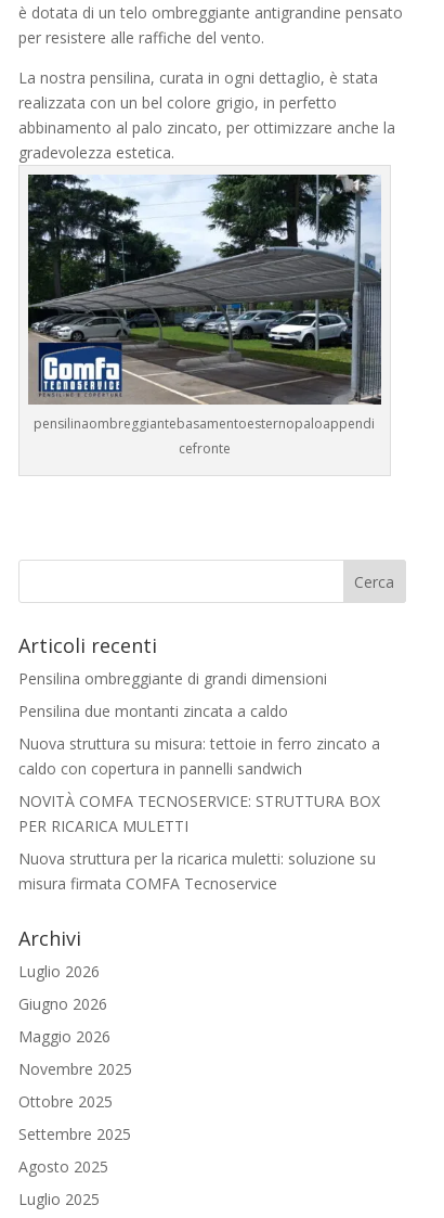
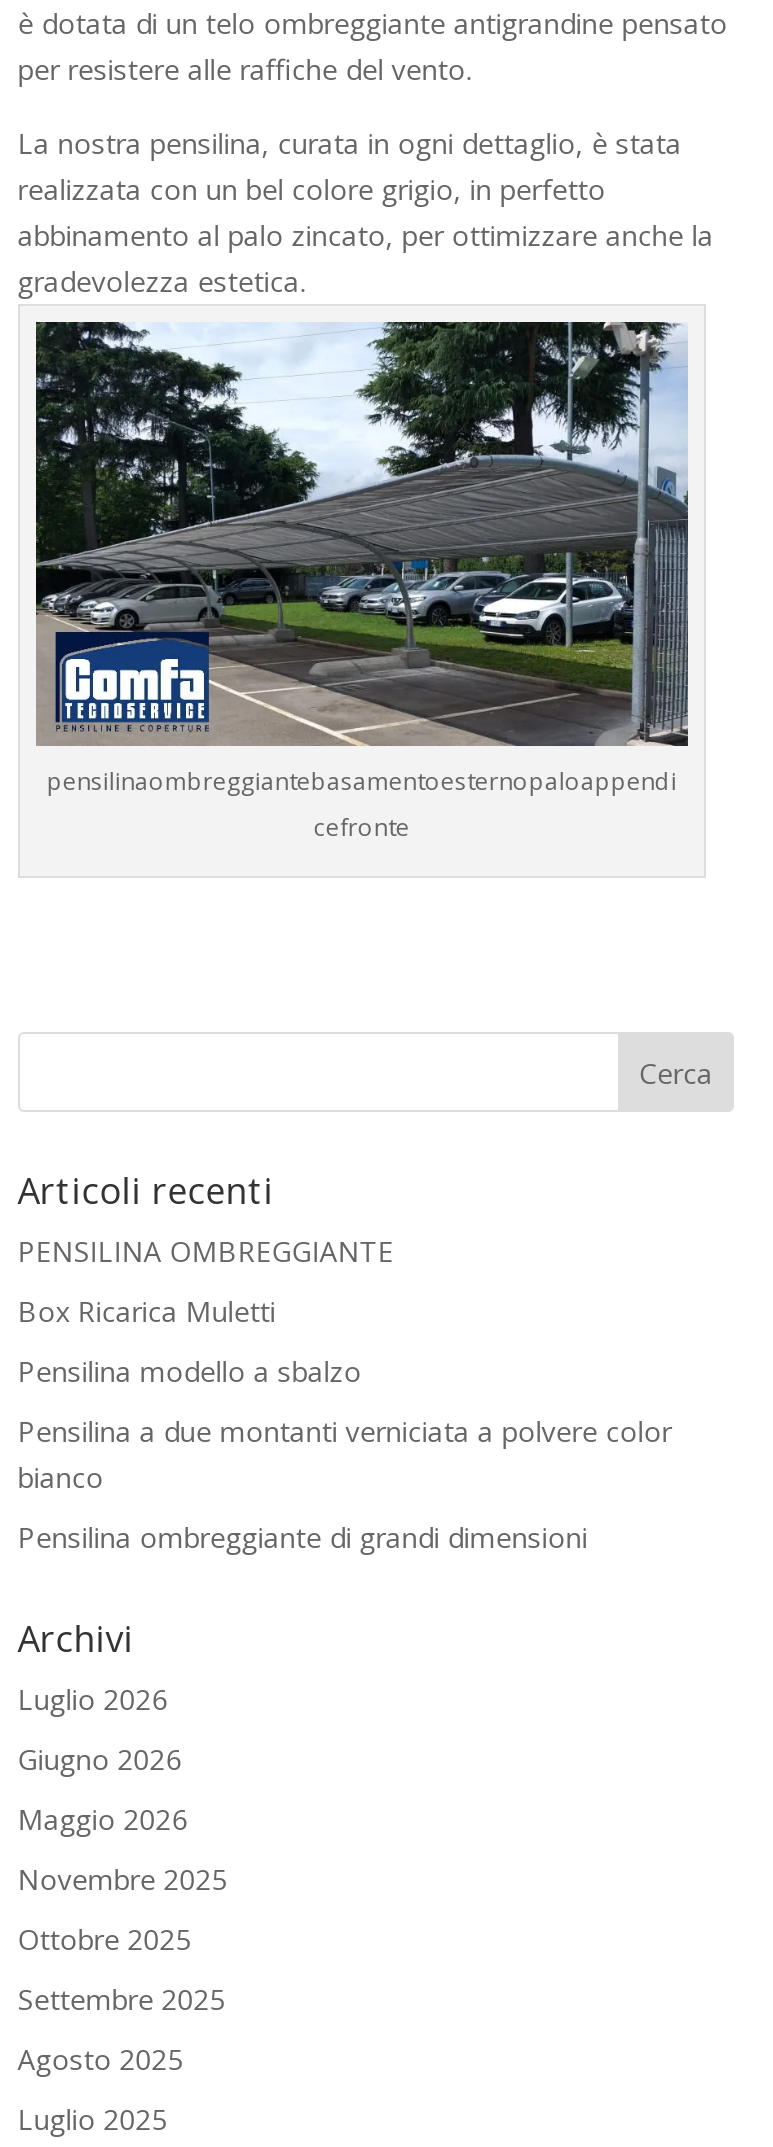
none -> [18,1232,672,1496] PENSILINA OMBREGGIANTE | Box Ricarica Muletti | Pensilina modello a sbalzo | Pensilina a due montanti verniciata a polvere color | bianco
moved [18,669,327,689] -> [18,1518,588,1556]: Pensilina ombreggiante di grandi dimensioni
[18,701,380,894] Pensilina due montanti zincata a caldo | Nuova struttura su misura: tettoie in ferro zincato a | caldo con copertura in pannelli sandwich | NOVITÀ COMFA TECNOSERVICE: STRUTTURA BOX | PER RICARICA MULETTI | Nuova struttura per la ricarica muletti: soluzione su | misura firmata COMFA Tecnoservice -> none

